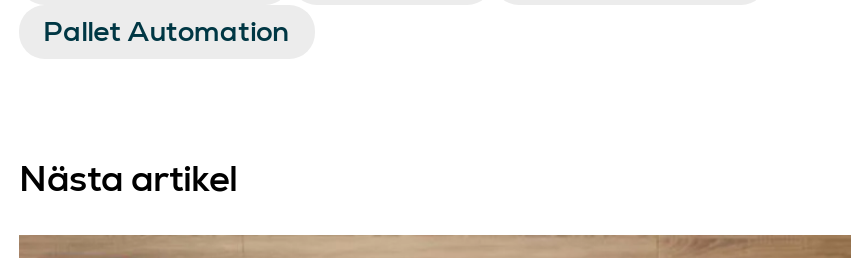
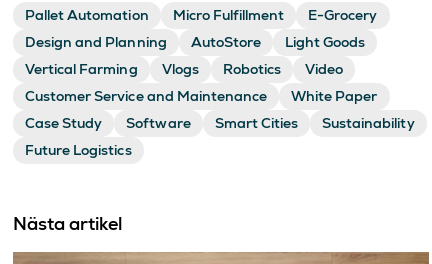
none -> [25,6,415,159] Micro Fulfillment | E-Grocery | Design and Planning | AutoStore | Light Goods | Vertical Farming | Vlogs | Robotics | Video | Customer Service and Maintenance | White Paper | Case Study | Software | Smart Cities | Sustainability | Future Logistics

